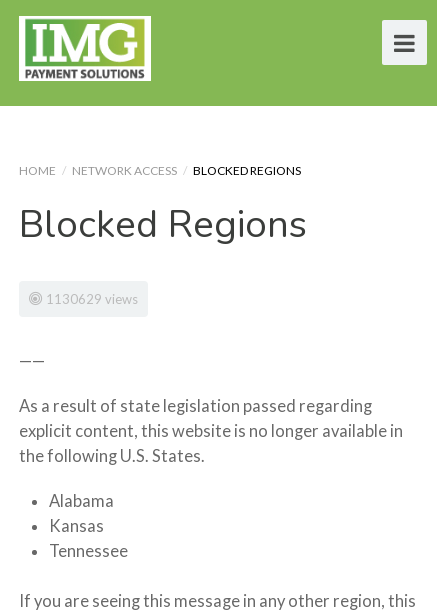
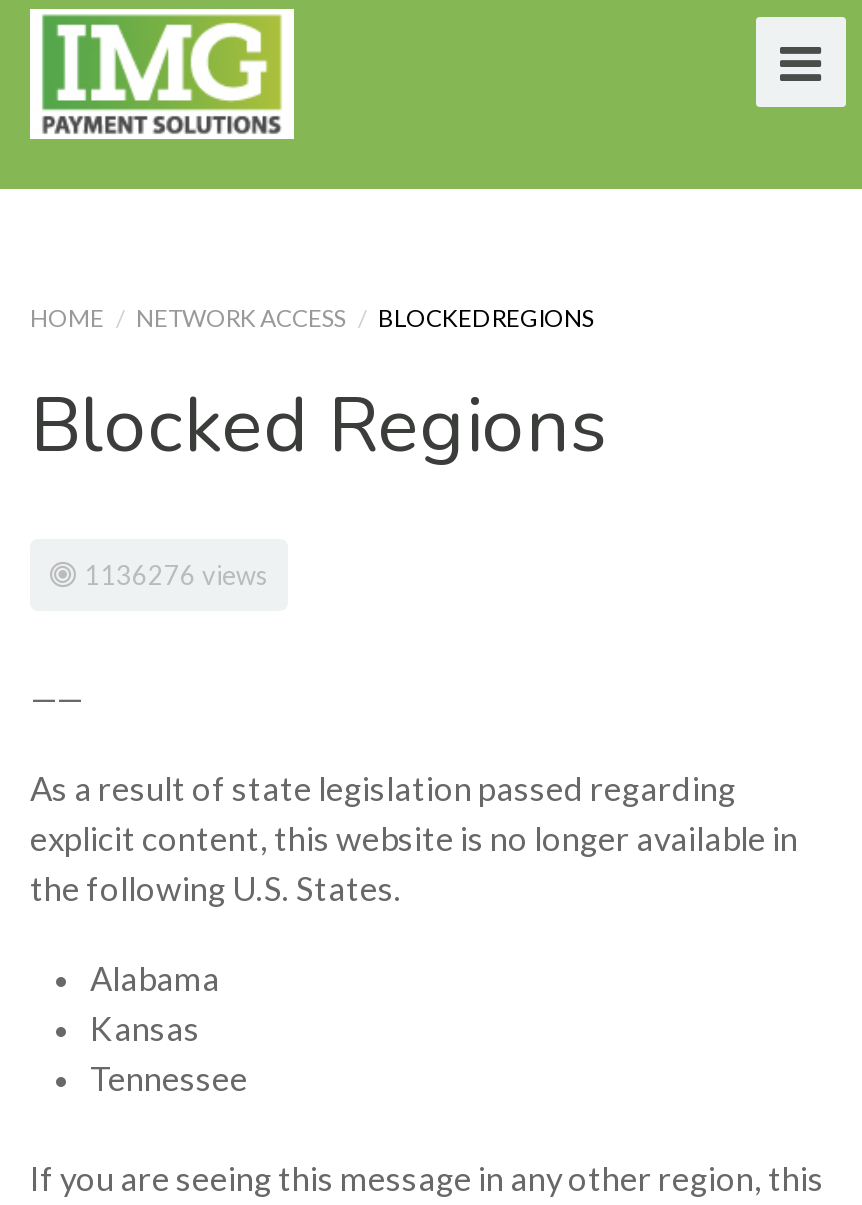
[46,291,138,307] 1130629 views -> [84,559,268,591] 1136276 views

